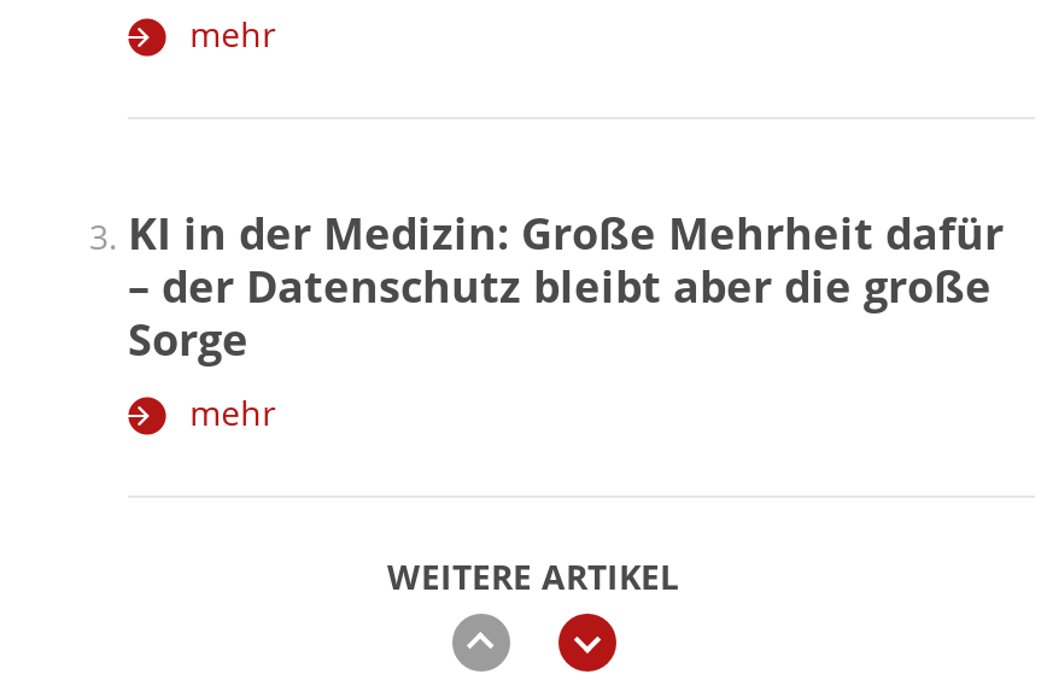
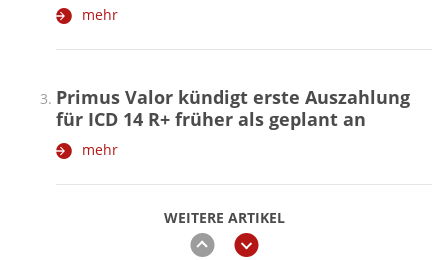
[128,204,1004,368] KI in der Medizin: Große Mehrheit dafür | – der Datenschutz bleibt aber die große | Sorge -> [56,85,410,131] Primus Valor kündigt erste Auszahlung | für ICD 14 R+ früher als geplant an

